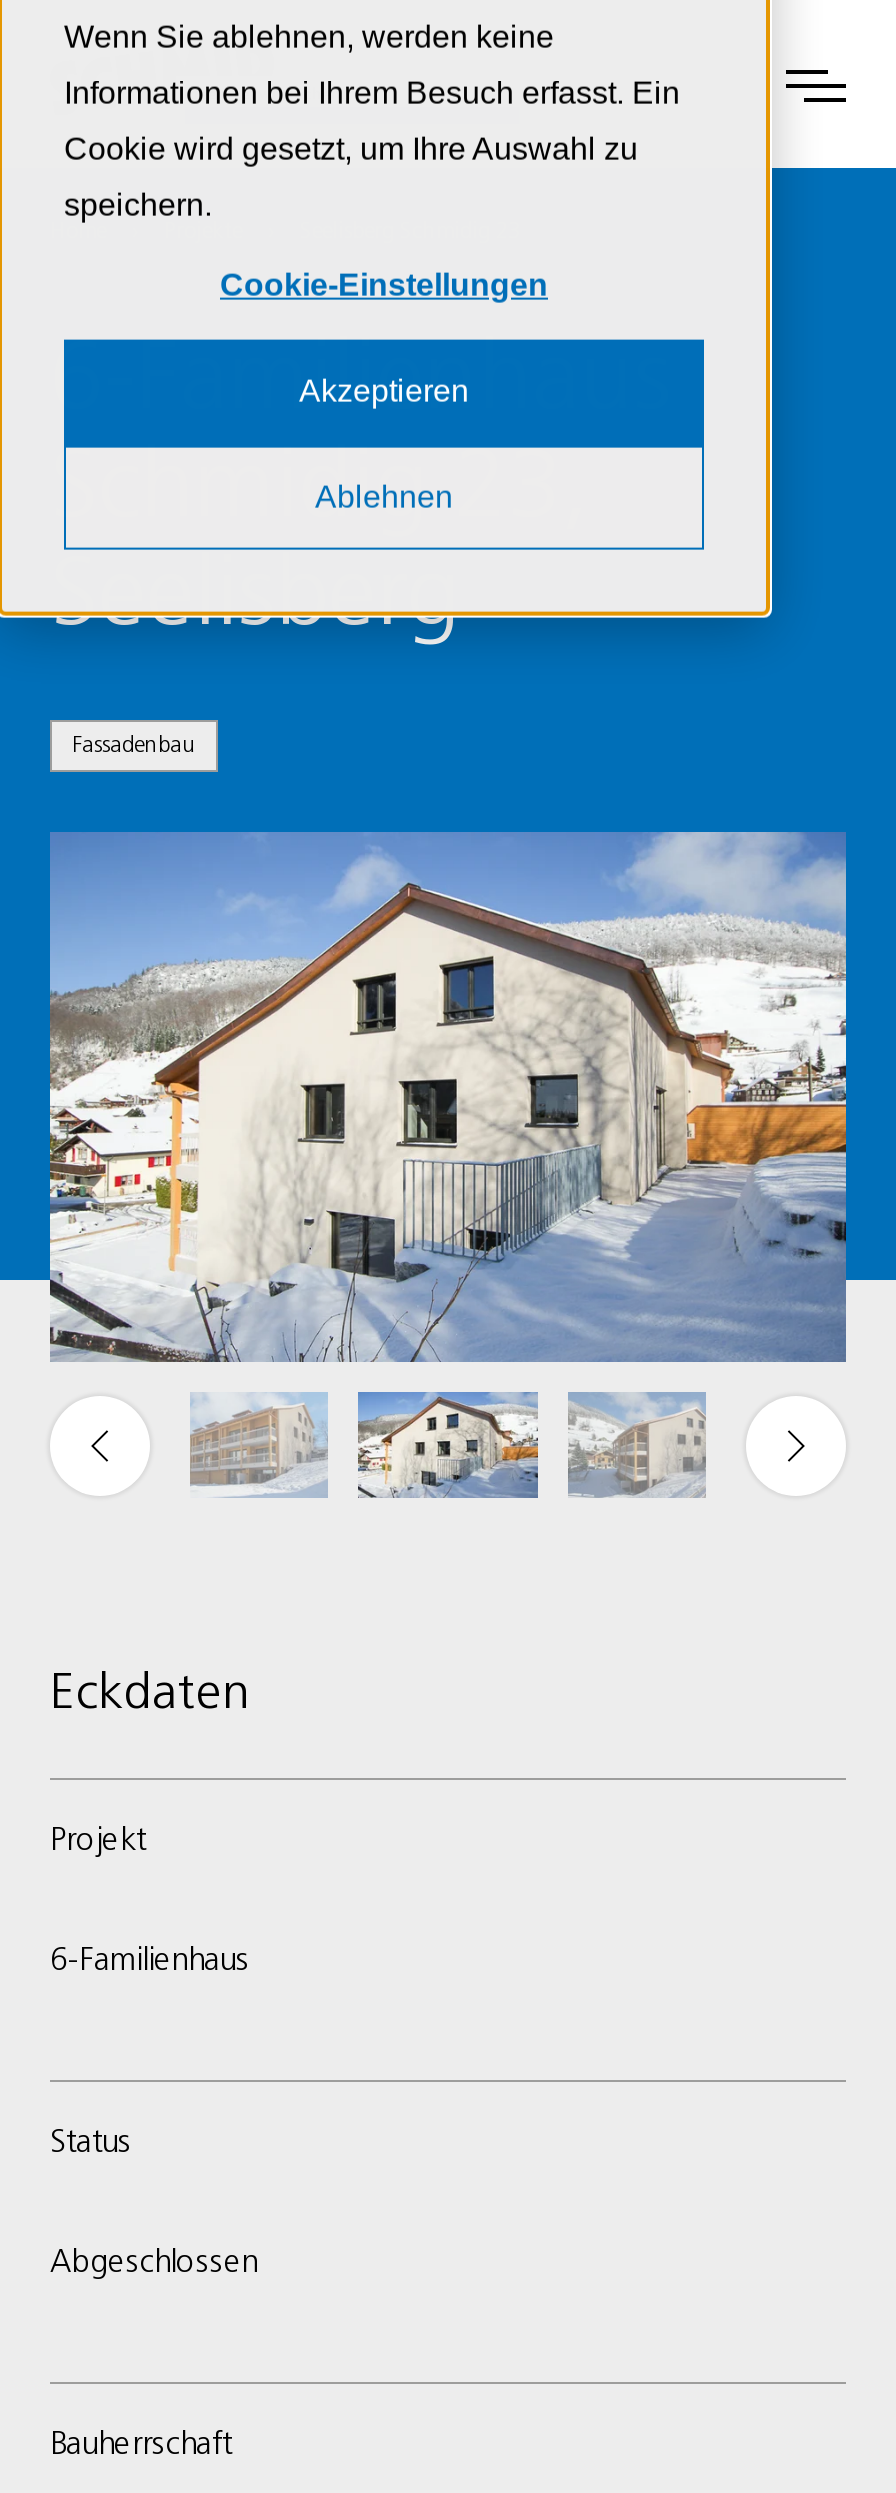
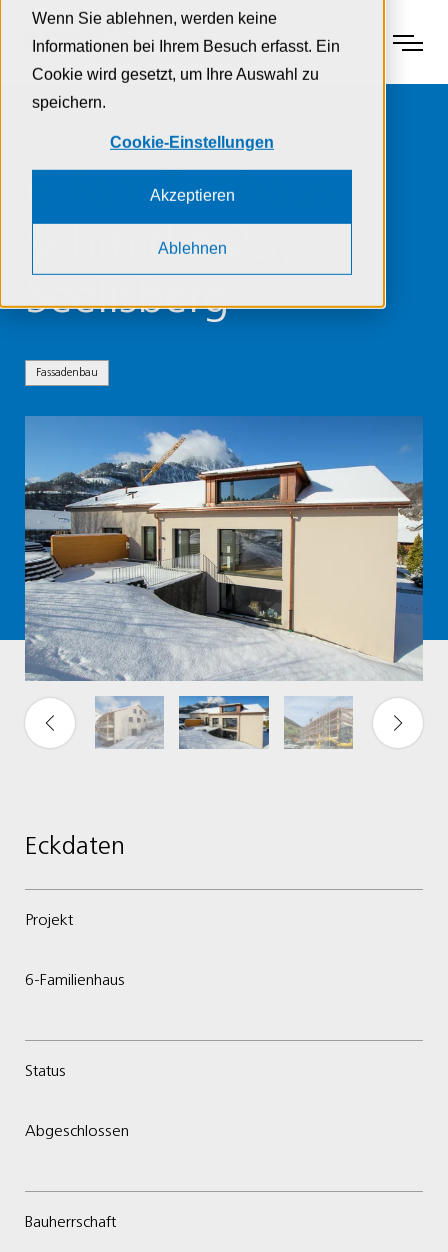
[48,832,848,1362] [image] -> [24,417,424,681] [image]
[190,1394,324,1496] [image] -> [95,696,163,748] [image]
[360,1392,538,1498] [image] -> [179,696,270,748] [image]
[568,1394,704,1496] [image] -> [284,698,352,749] [image]

